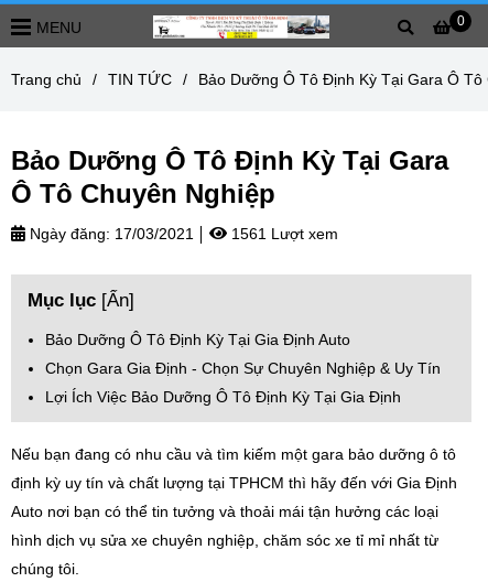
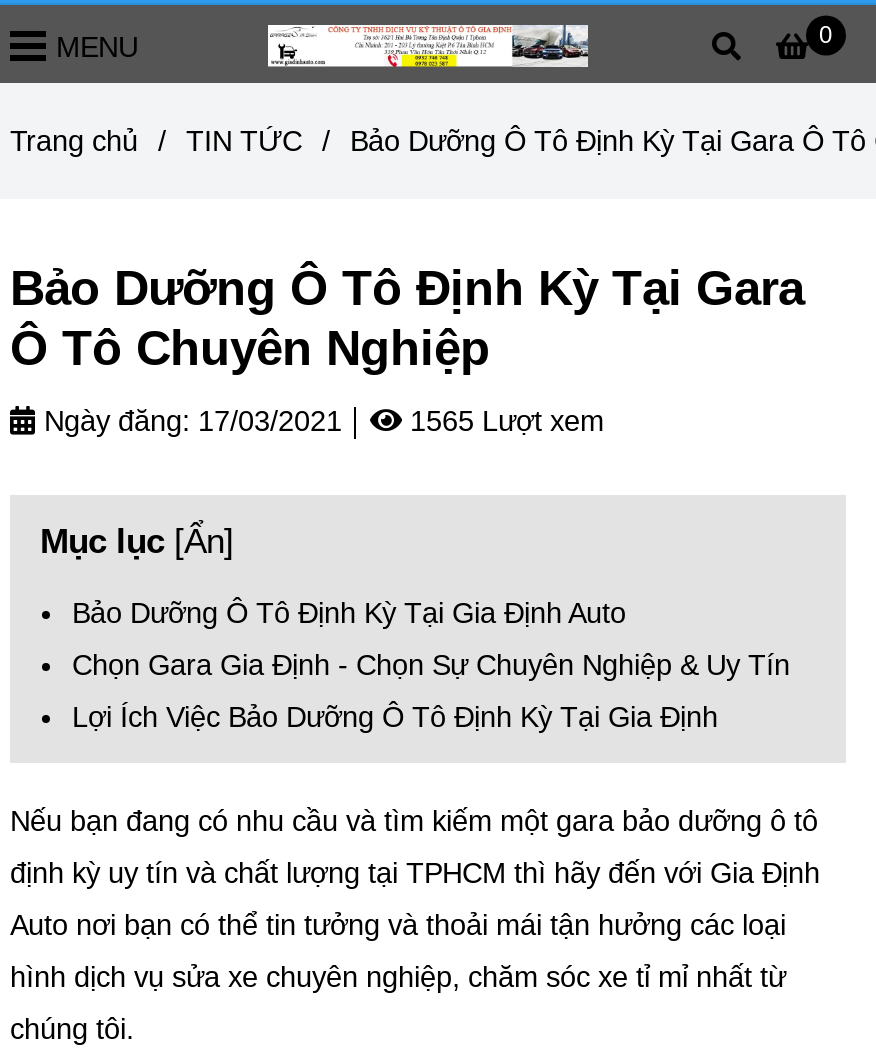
[25,225,338,242] Ngày đăng: 17/03/2021 1561 Lượt xem -> [36,405,604,437] Ngày đăng: 17/03/2021 1565 Lượt xem

